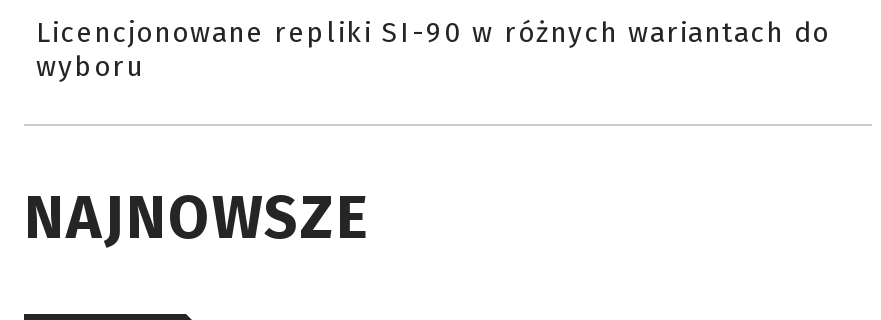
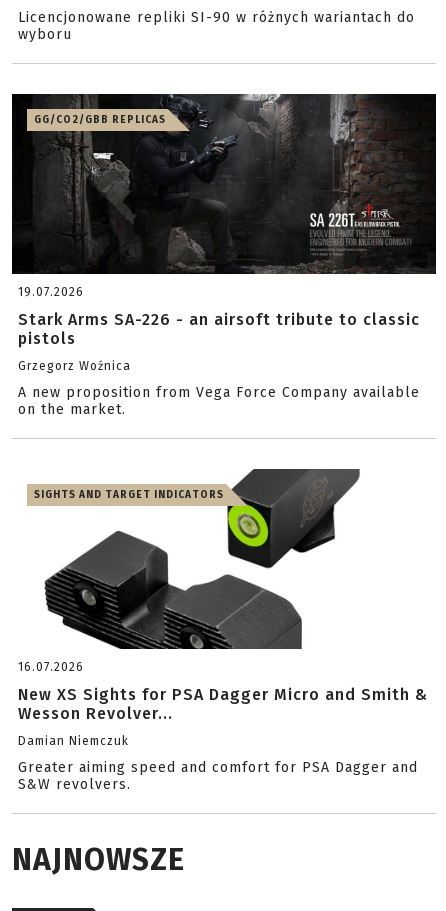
none -> [11,93,437,275] [image] | GG/CO2/GBB REPLICAS
none -> [18,285,420,418] 19.07.2026 | Stark Arms SA-226 - an airsoft tribute to classic | pistols | Grzegorz Woźnica | A new proposition from Vega Force Company available | on the market.
none -> [18,660,428,793] 16.07.2026 | New XS Sights for PSA Dagger Micro and Smith & | Wesson Revolver... | Damian Niemczuk | Greater aiming speed and comfort for PSA Dagger and | S&W revolvers.
none -> [34,468,361,650] [image] | SIGHTS AND TARGET INDICATORS

